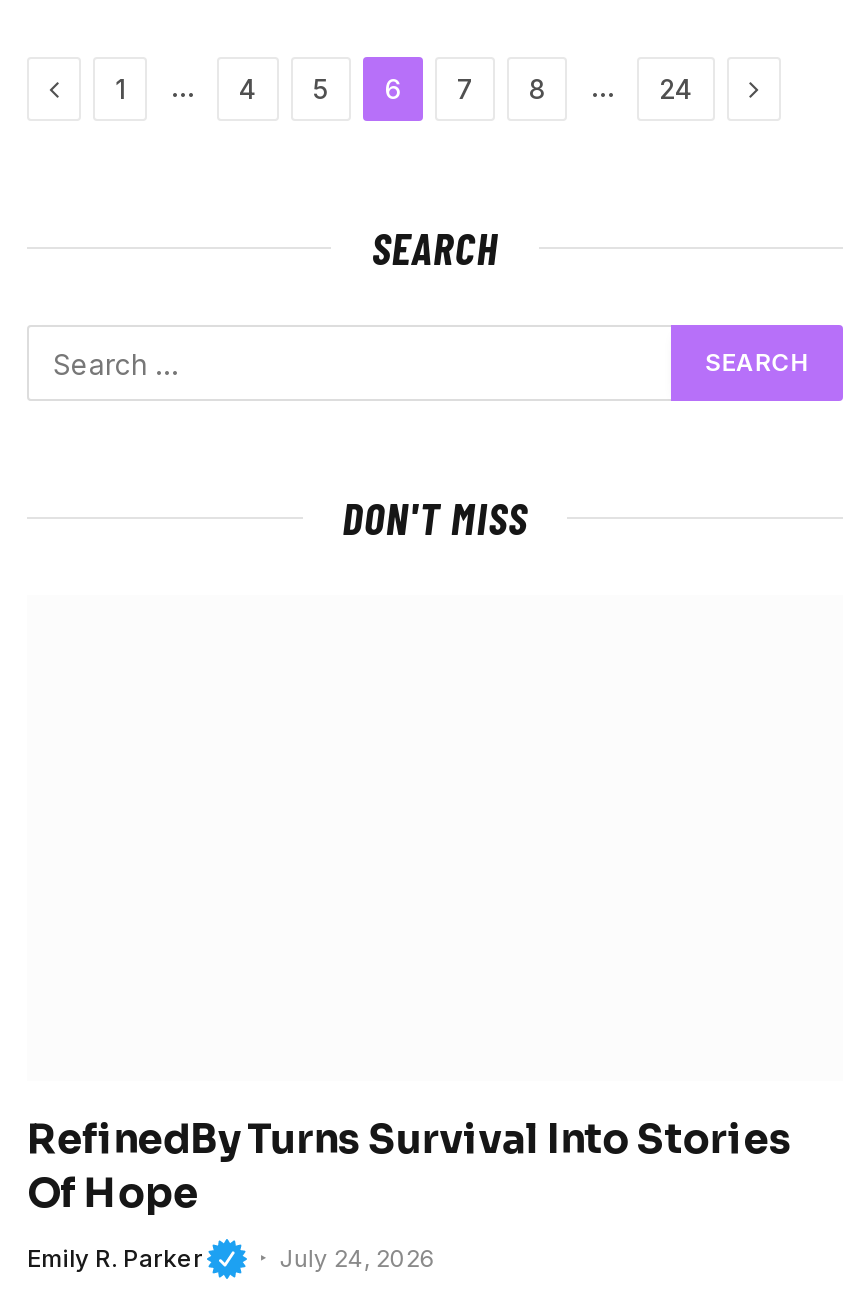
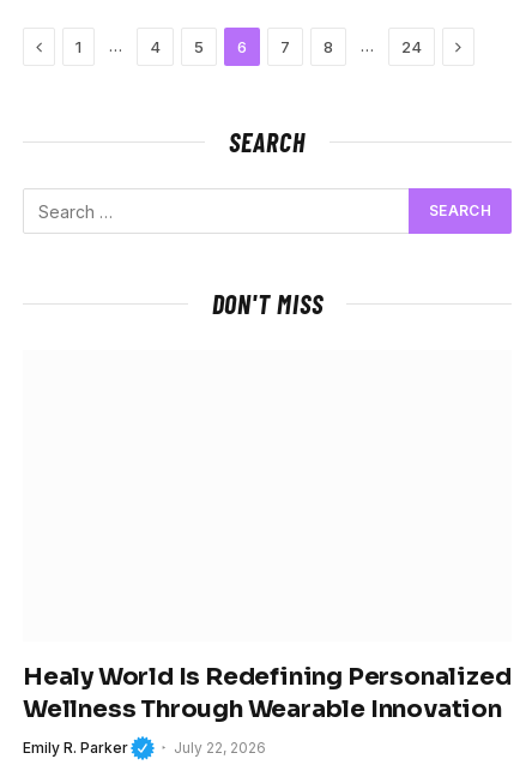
[27,1116,792,1220] RefinedBy Turns Survival Into Stories | Of Hope -> [23,662,511,725] Healy World Is Redefining Personalized | Wellness Through Wearable Innovation
[280,1242,436,1272] July 24, 2026 -> [174,738,266,756] July 22, 2026

